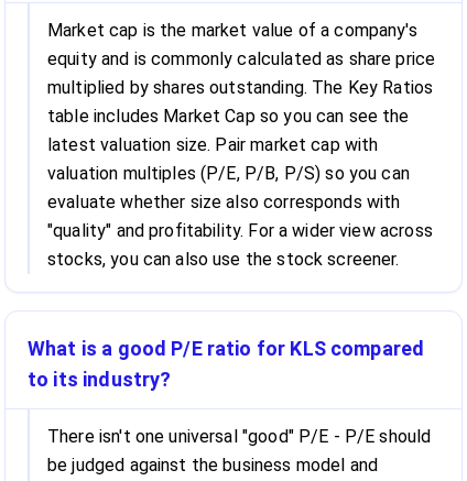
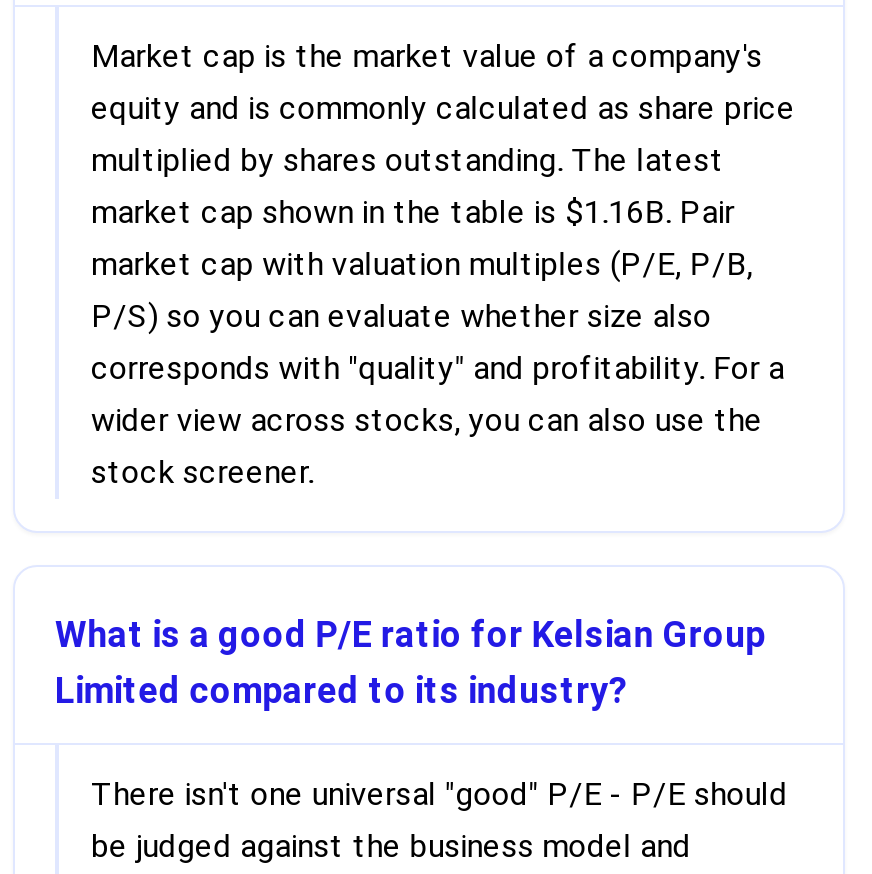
[47,77,433,270] multiplied by shares outstanding. The Key Ratios | table includes Market Cap so you can see the | latest valuation size. Pair market cap with | valuation multiples (P/E, P/B, P/S) so you can | evaluate whether size also corresponds with | "quality" and profitability. For a wider view across | stocks, you can also use the stock screener. -> [91,141,784,491] multiplied by shares outstanding. The latest | market cap shown in the table is $1.16B. Pair | market cap with valuation multiples (P/E, P/B, | P/S) so you can evaluate whether size also | corresponds with "quality" and profitability. For a | wider view across stocks, you can also use the | stock screener.
[28,337,424,391] What is a good P/E ratio for KLS compared | to its industry? -> [55,613,766,711] What is a good P/E ratio for Kelsian Group | Limited compared to its industry?

